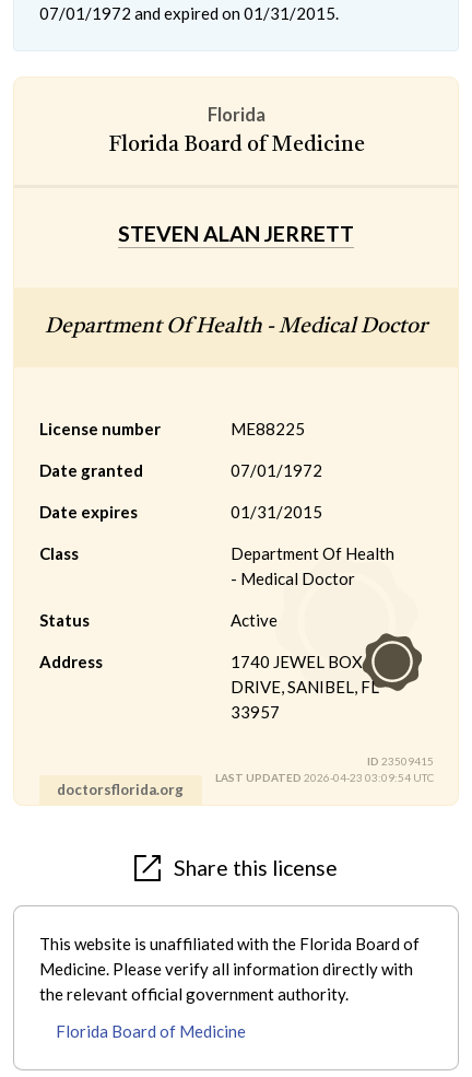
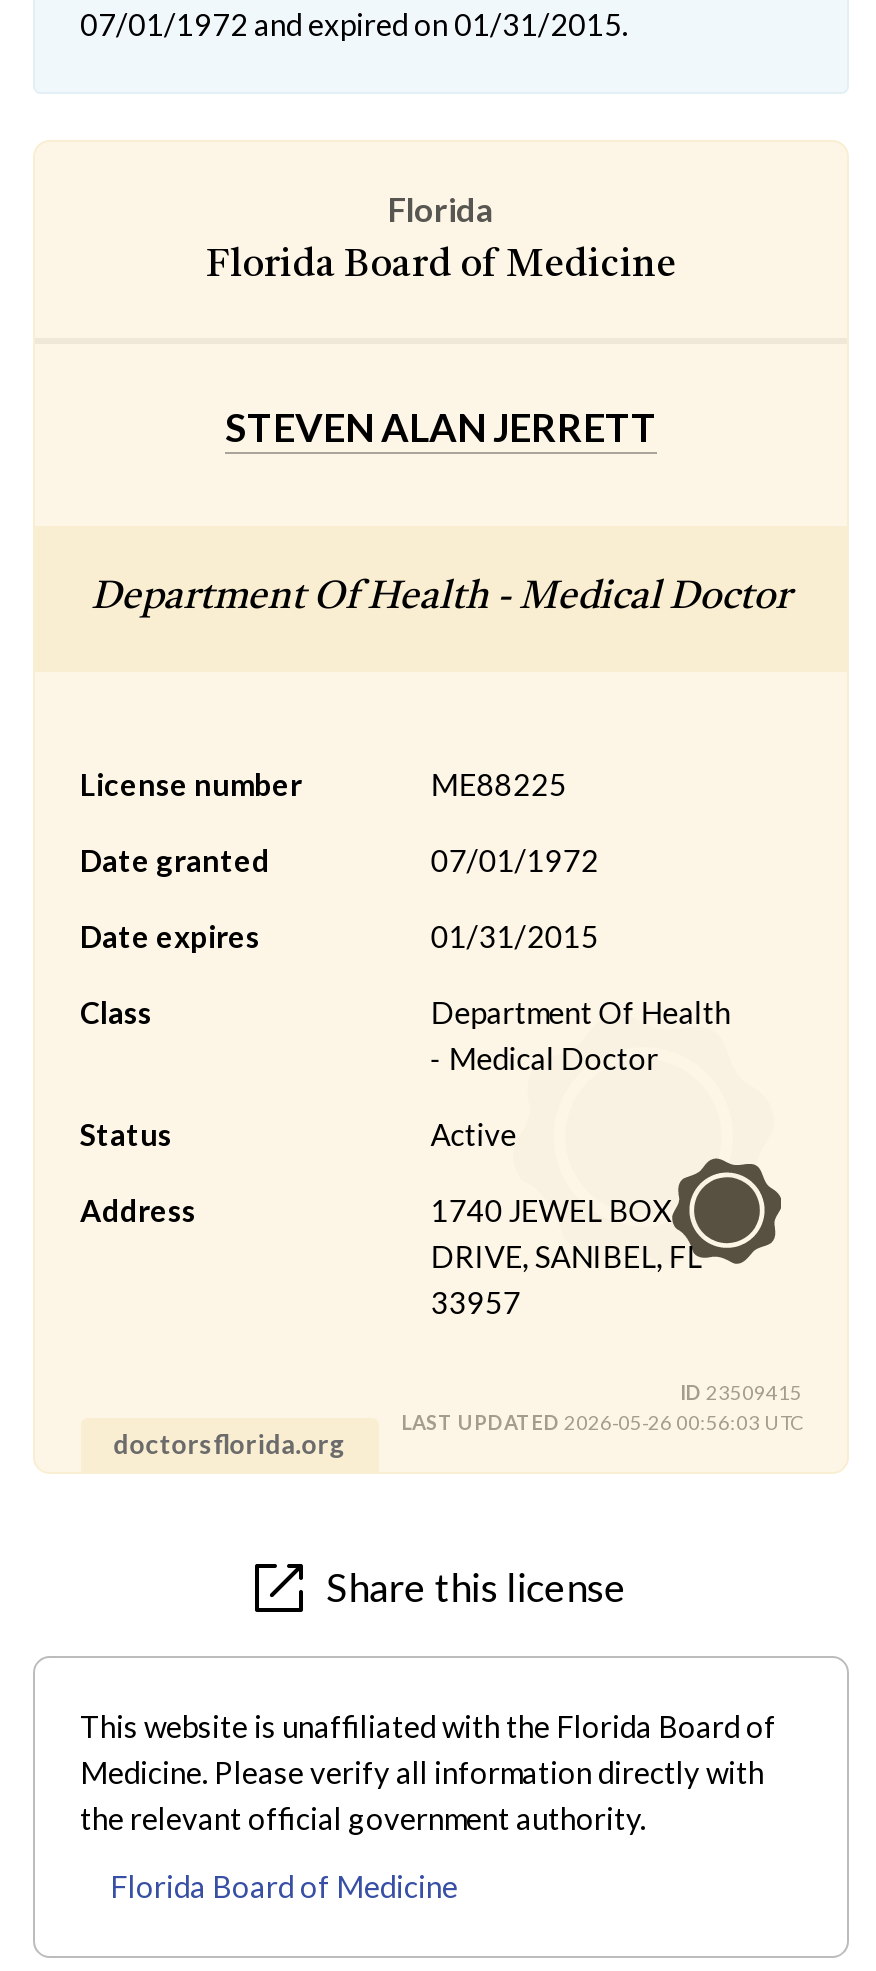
[215,771,433,784] LAST UPDATED 2026-04-23 03:09:54 UTC -> [402,1411,802,1435] LAST UPDATED 2026-05-26 00:56:03 UTC

